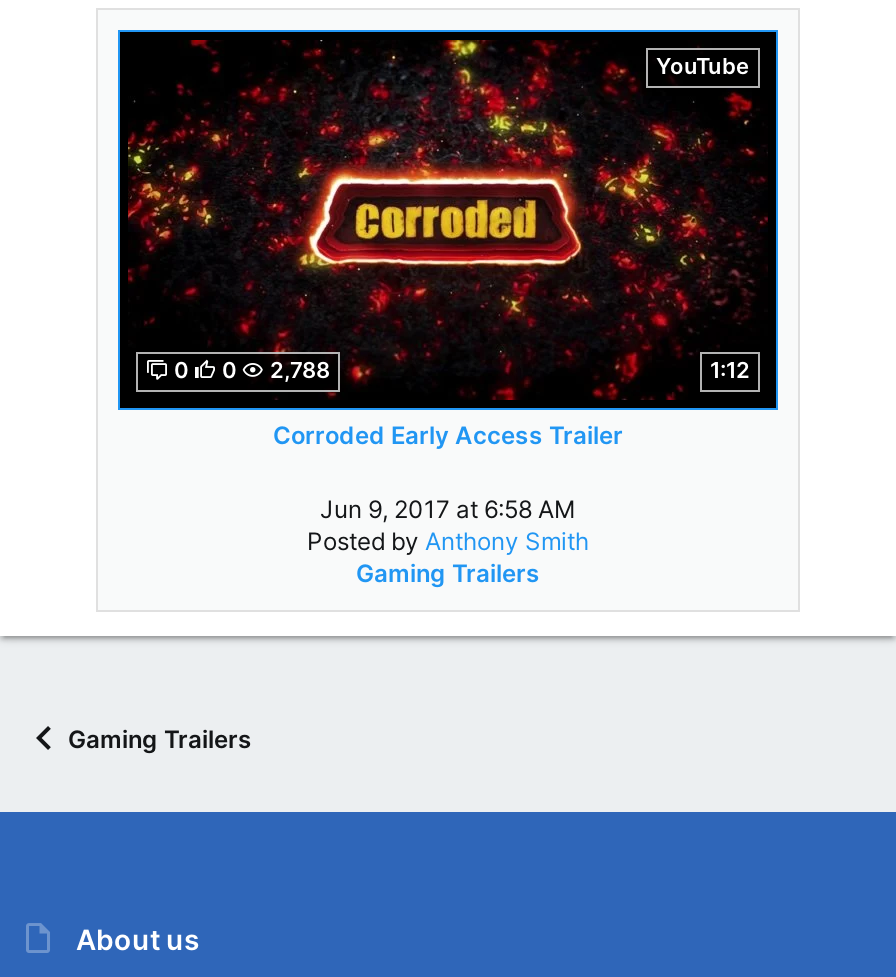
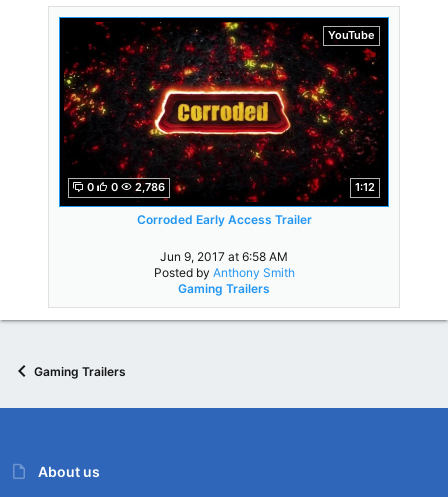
[264,356,330,384] 2,788 -> [132,180,165,194] 2,786

